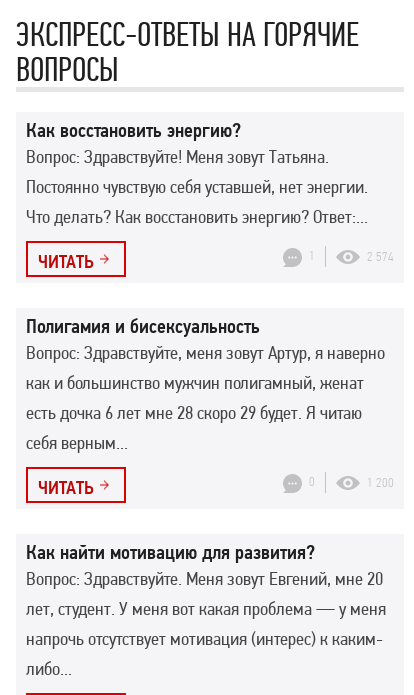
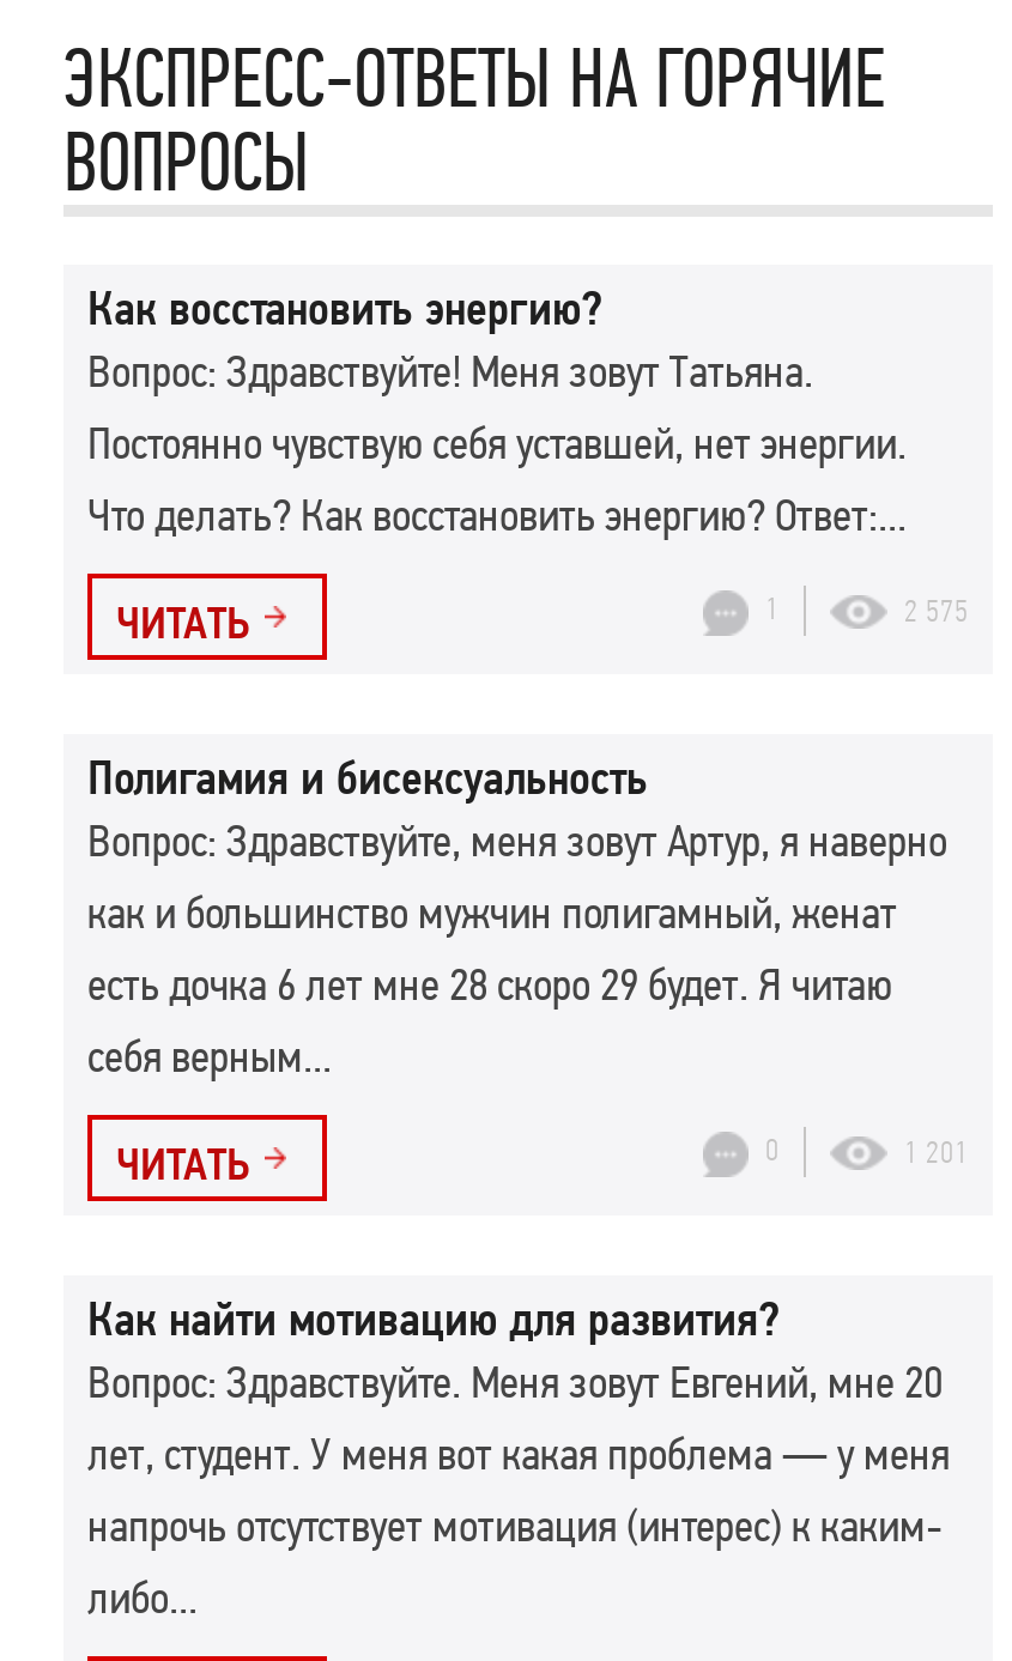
[367,248,394,263] 2 574 -> [904,592,969,628] 2 575
[367,474,394,489] 1 200 -> [904,1133,969,1169] 1 201

